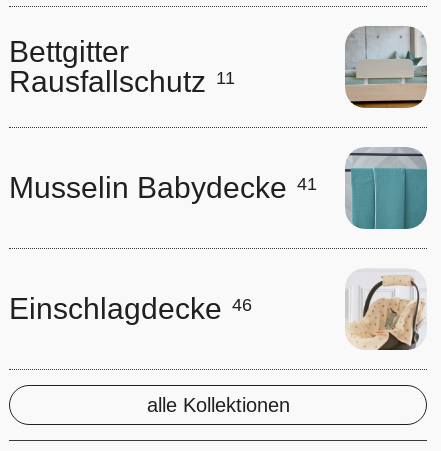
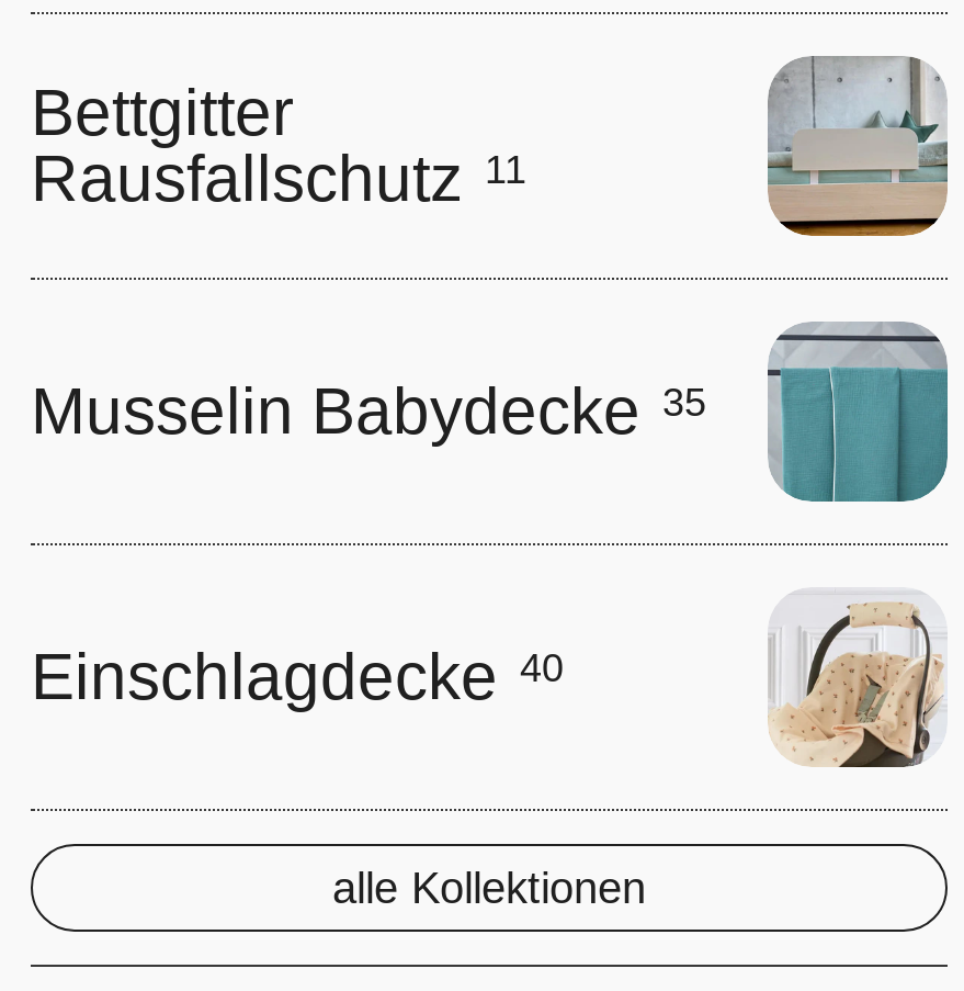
[9,170,317,203] Musselin Babydecke 41 -> [31,373,706,446] Musselin Babydecke 35
[9,291,252,324] Einschlagdecke 46 -> [31,639,564,711] Einschlagdecke 40

